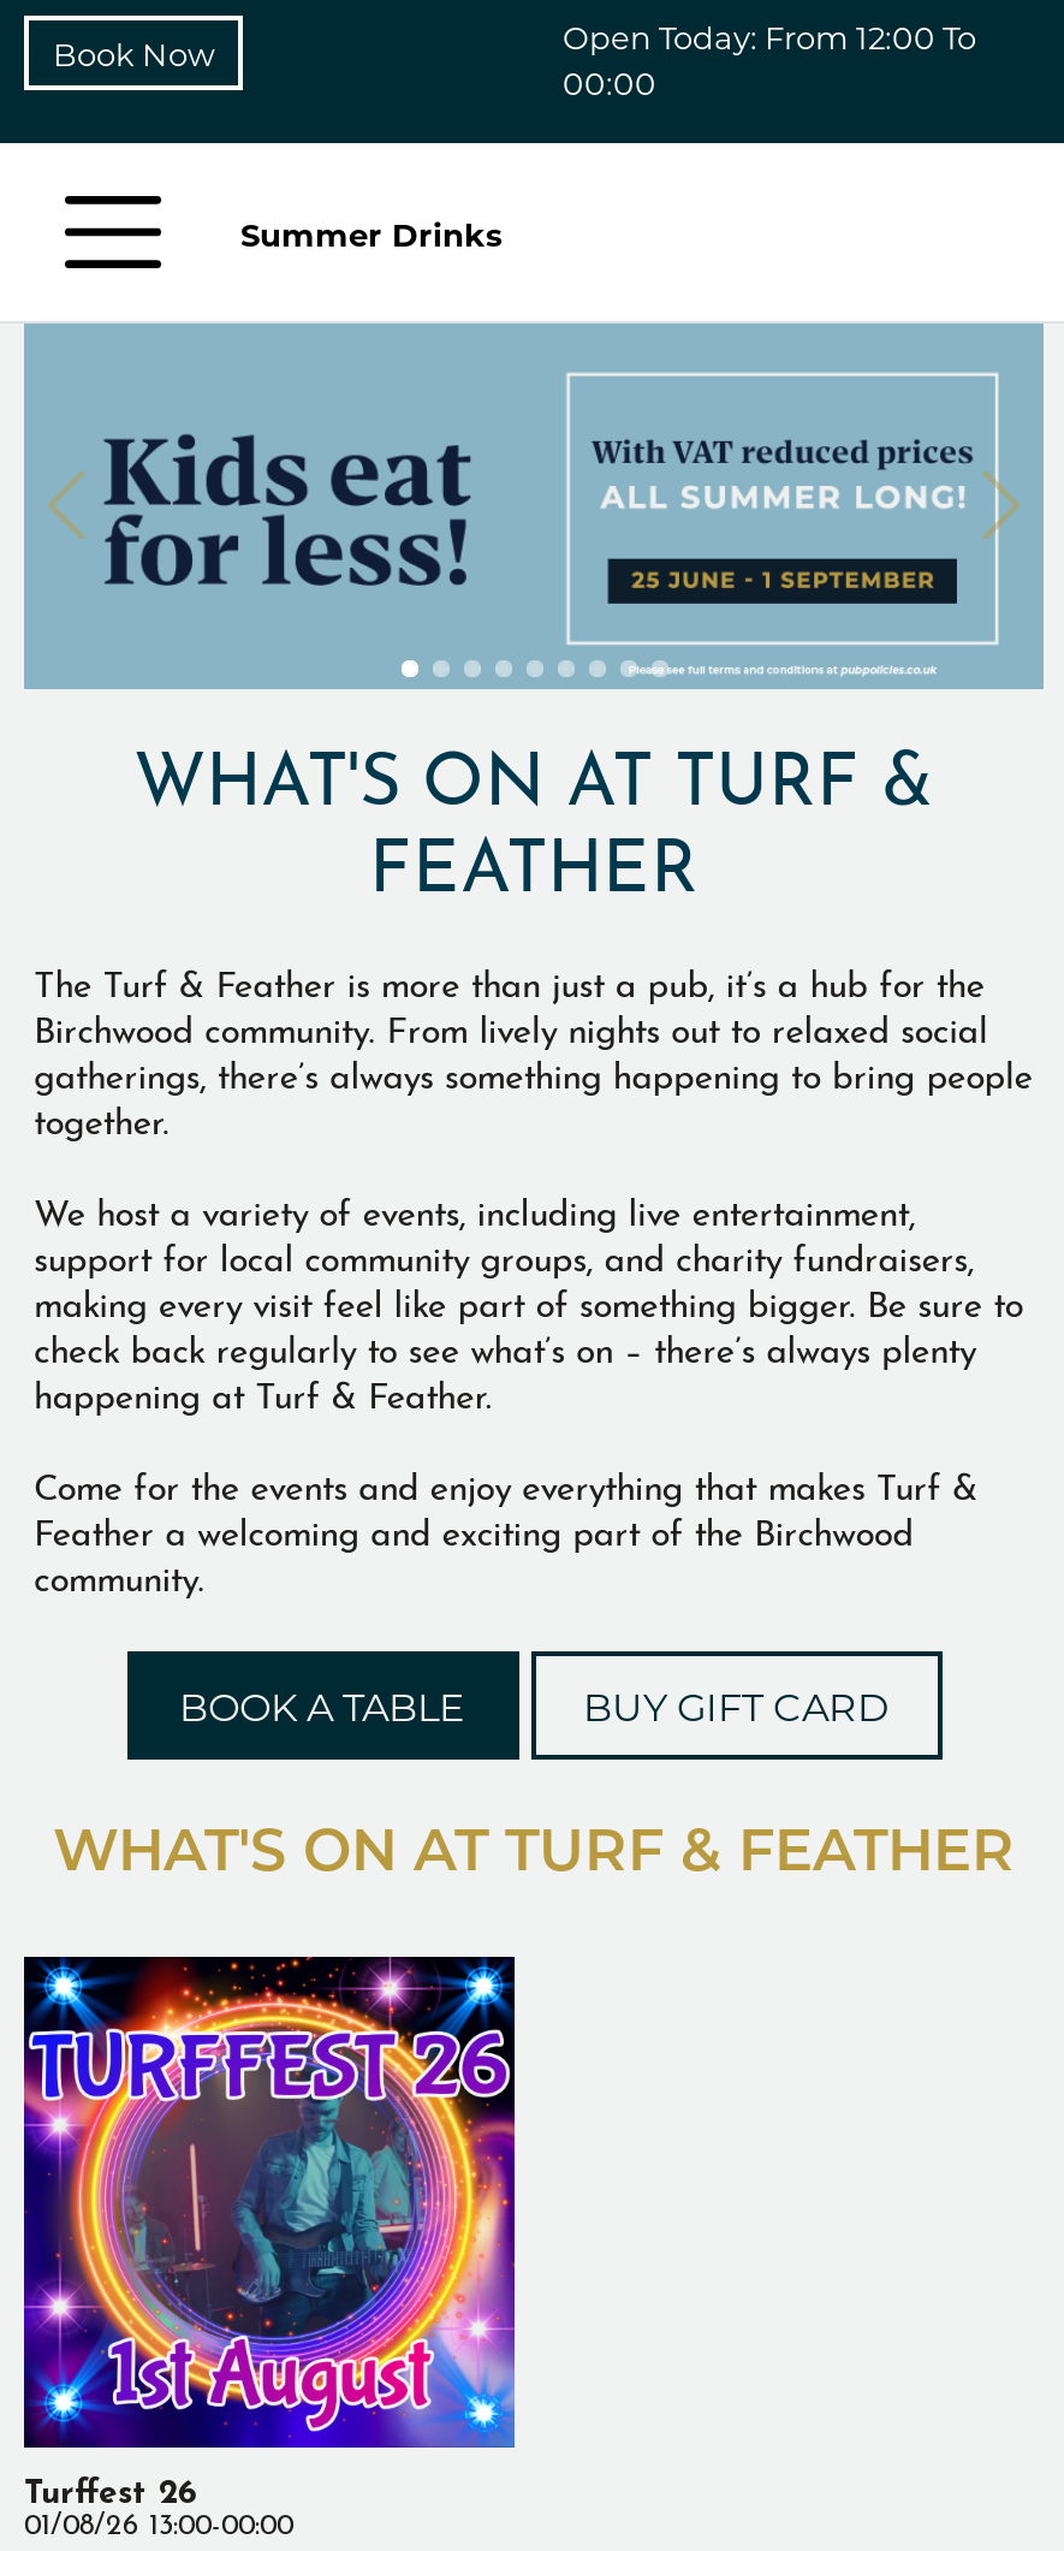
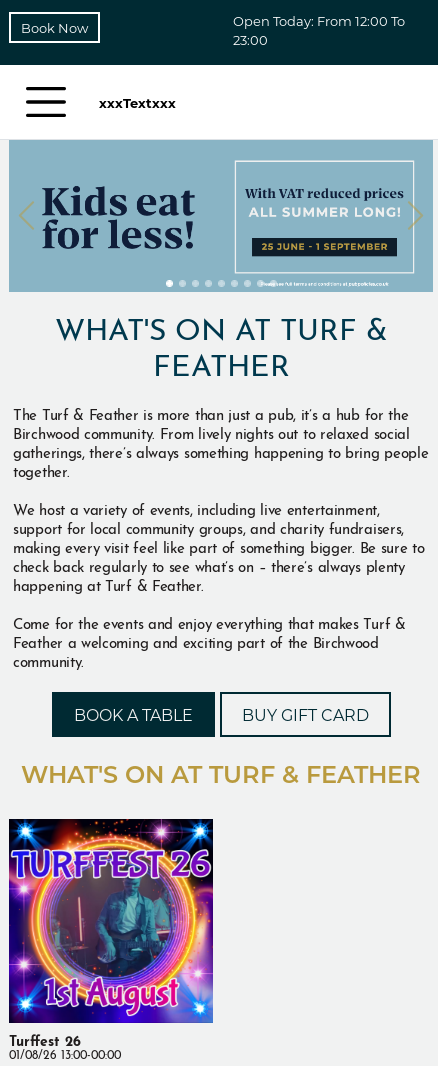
[563,61,656,102] 00:00 -> [233,31,268,48] 23:00
[240,212,503,253] Summer Drinks -> [99,93,176,110] xxxTextxxx

